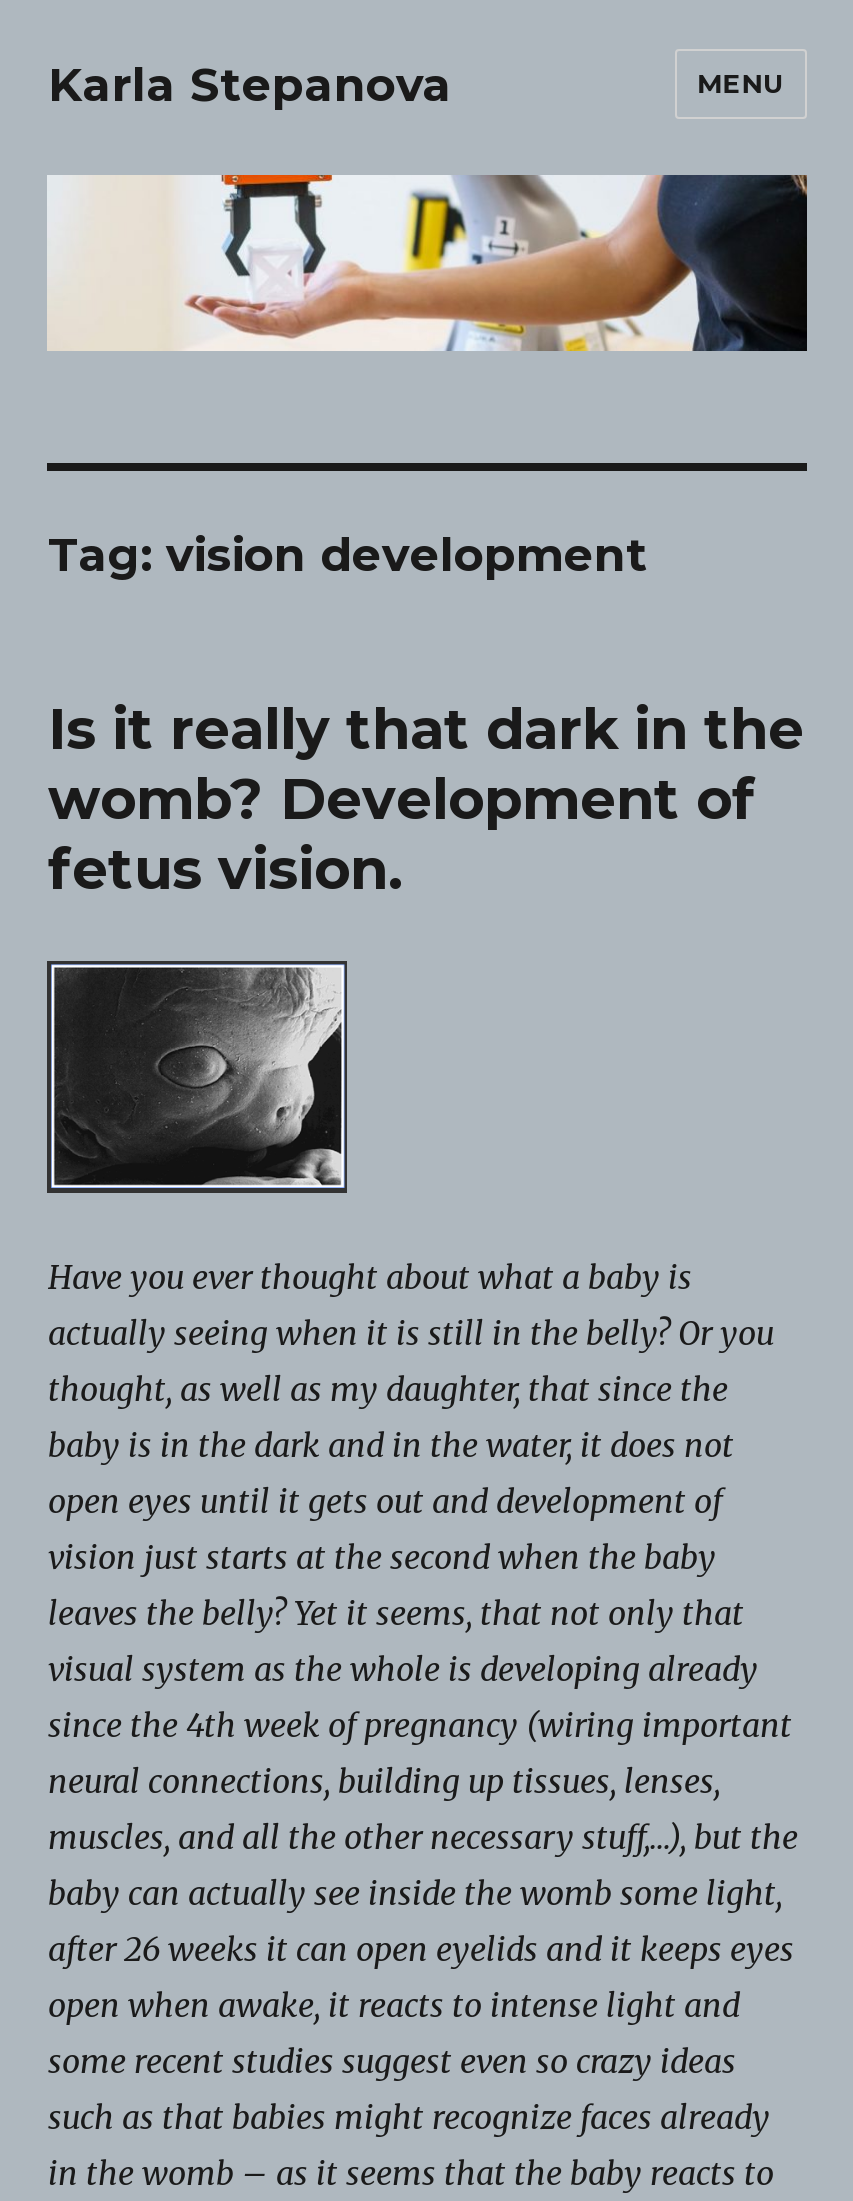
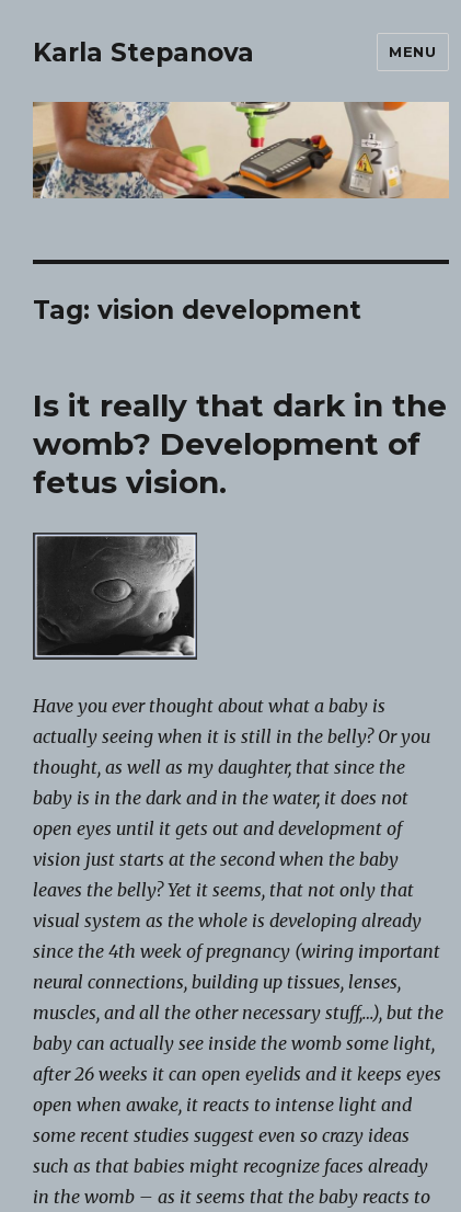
[47,173,809,353] [image] -> [32,101,450,199] [image]

